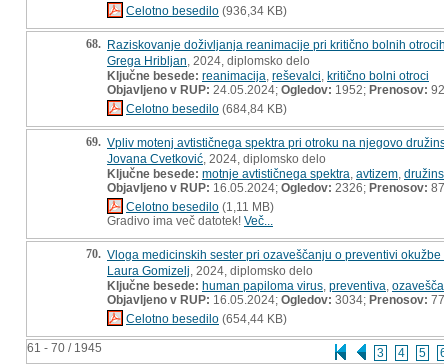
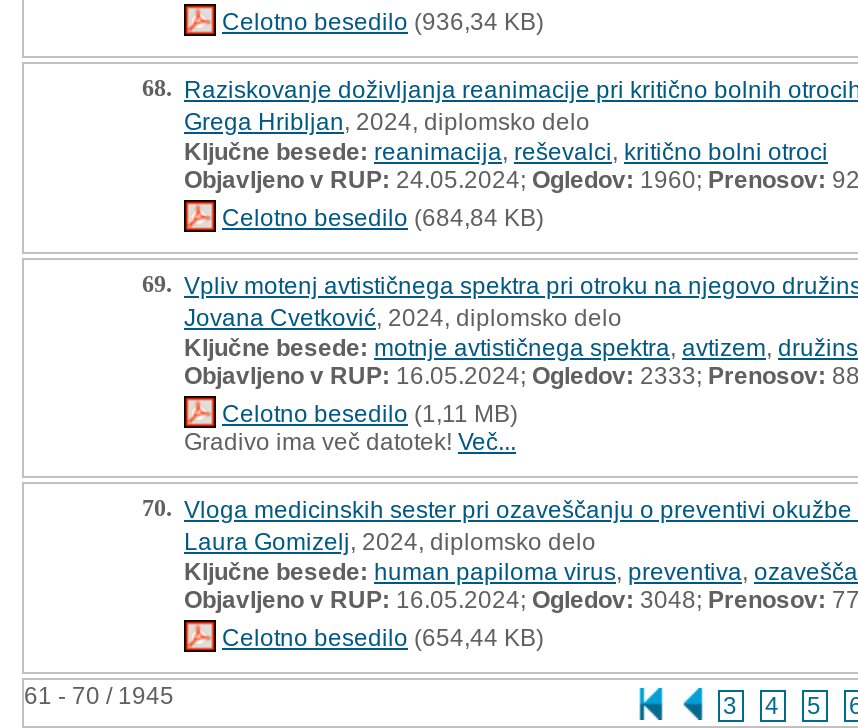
[107,82,444,96] Objavljeno v RUP:24.05.2024;Ogledov:1952;Prenosov: 92 -> [184,165,858,193] Objavljeno v RUP:24.05.2024;Ogledov:1960;Prenosov: 92
[107,180,444,194] Objavljeno v RUP:16.05.2024;Ogledov:2326;Prenosov:87 -> [184,361,858,389] Objavljeno v RUP:16.05.2024;Ogledov:2333;Prenosov:88
[107,292,444,306] Objavljeno v RUP:16.05.2024;Ogledov:3034;Prenosov:77 -> [184,585,858,613] Objavljeno v RUP:16.05.2024;Ogledov:3048;Prenosov:77

